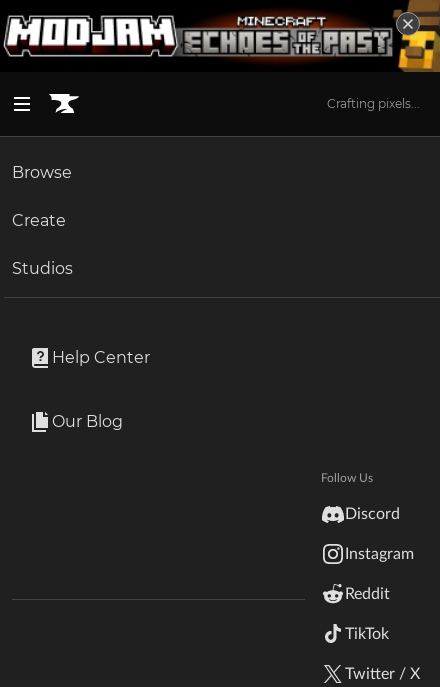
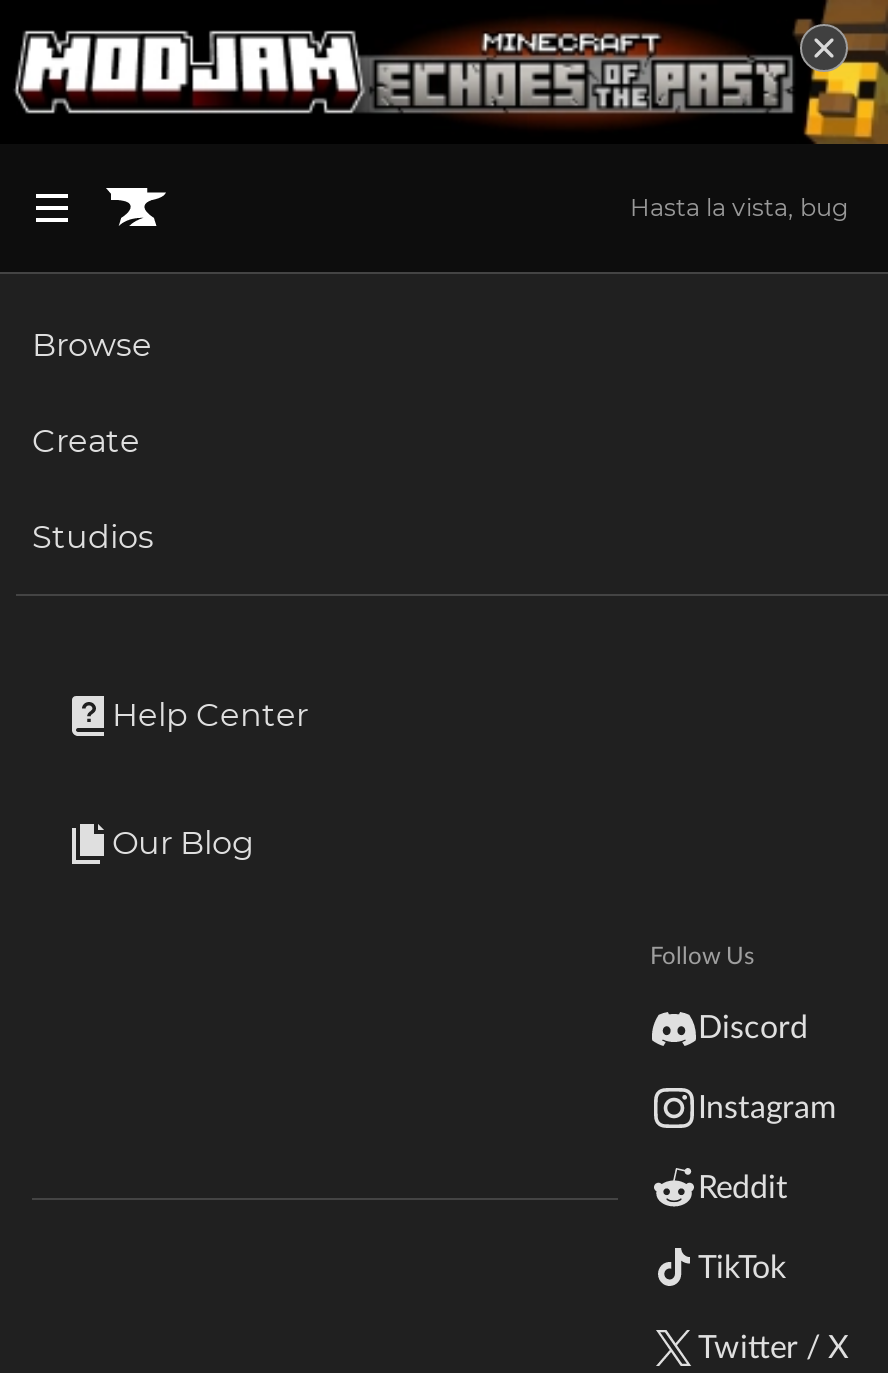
[327,96,420,111] Crafting pixels... -> [630,191,848,221] Hasta la vista, bug

